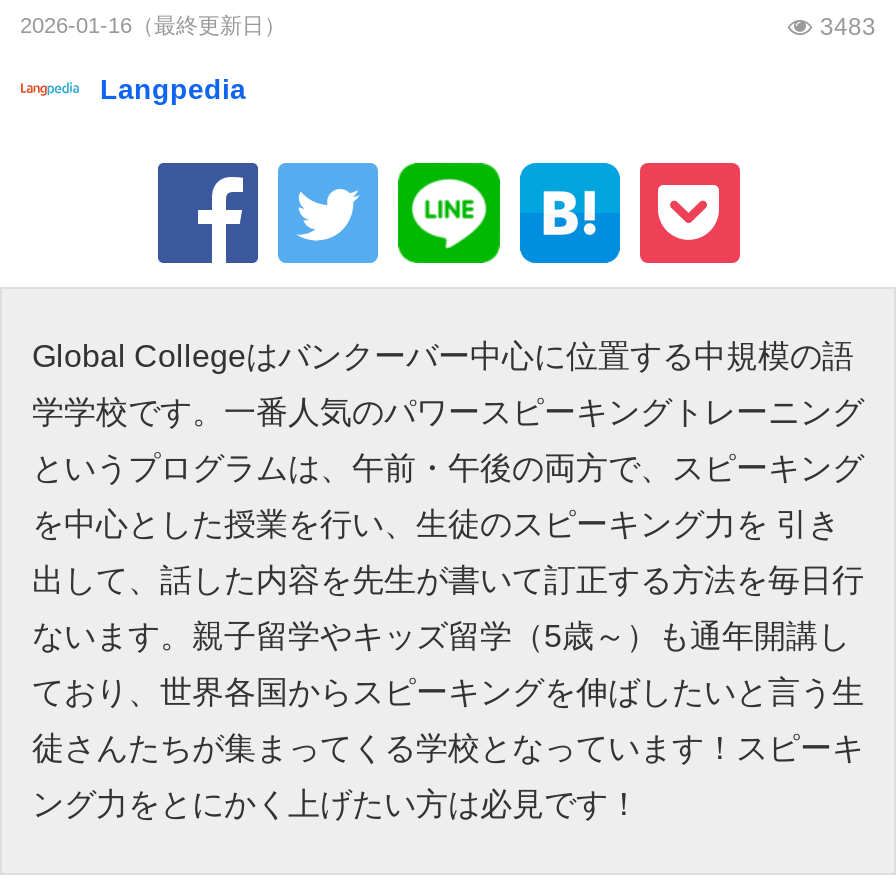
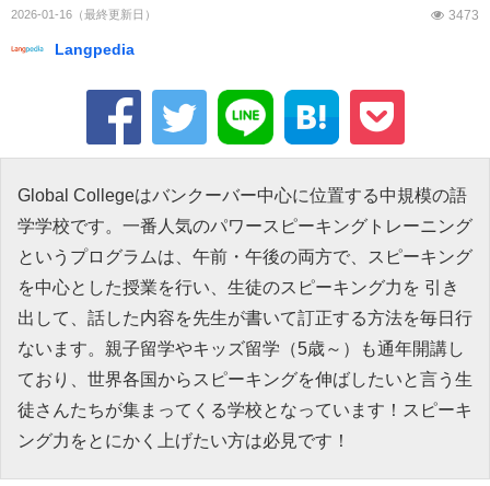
[820,13,876,41] 3483 -> [448,7,479,23] 3473

